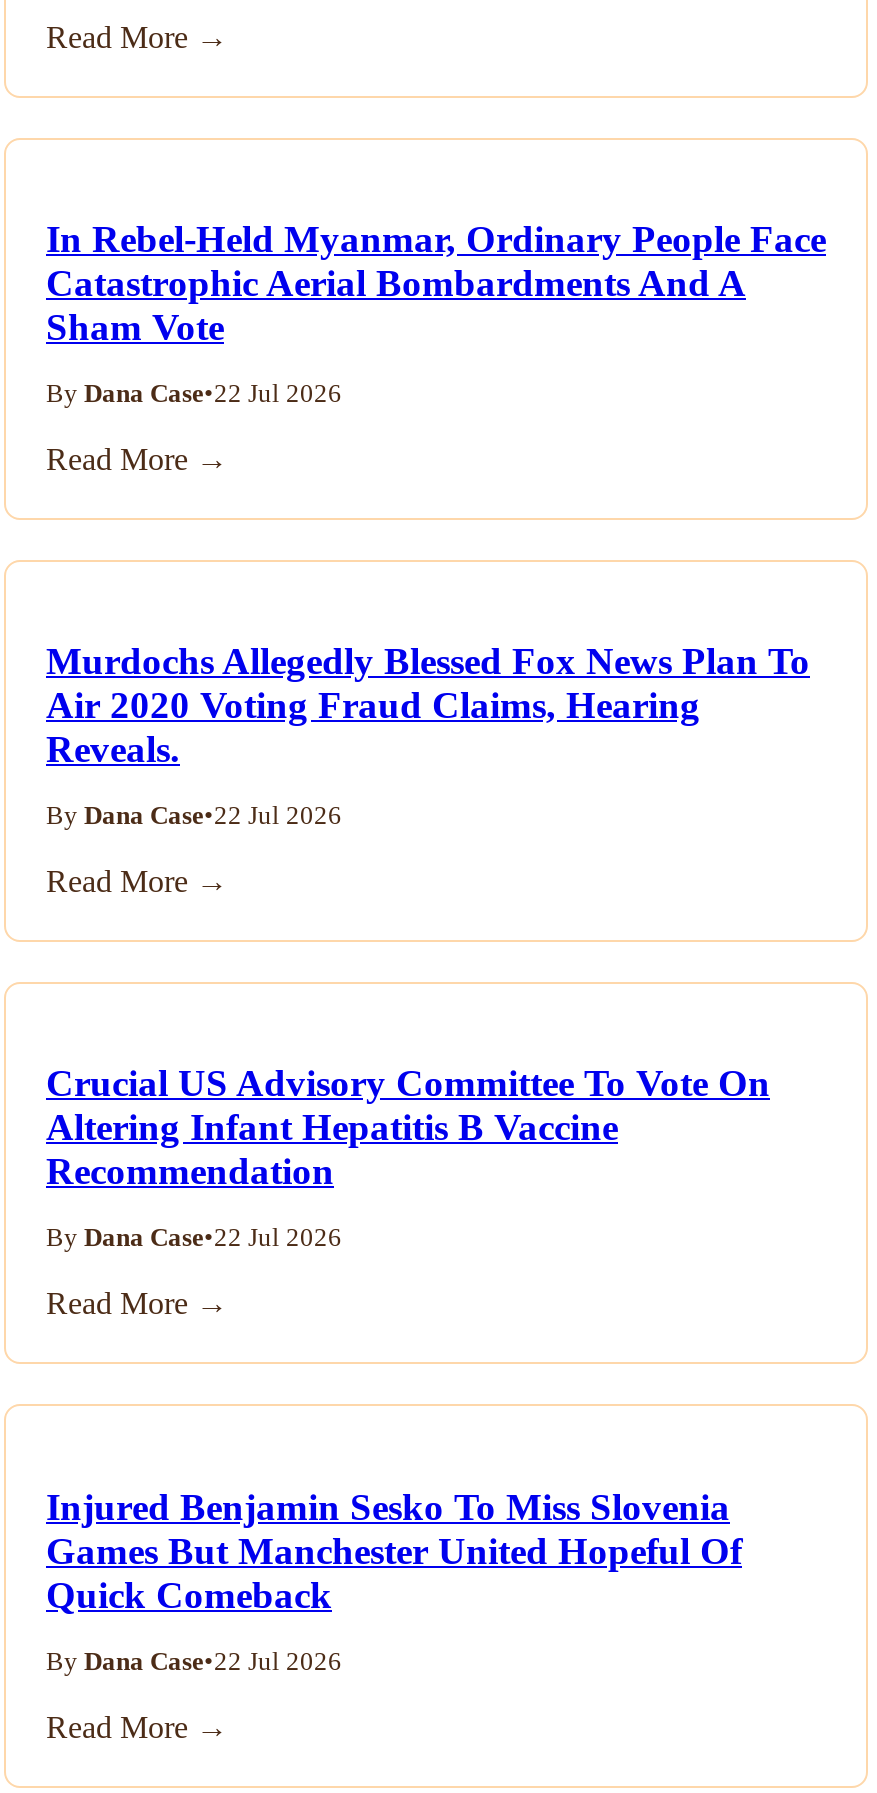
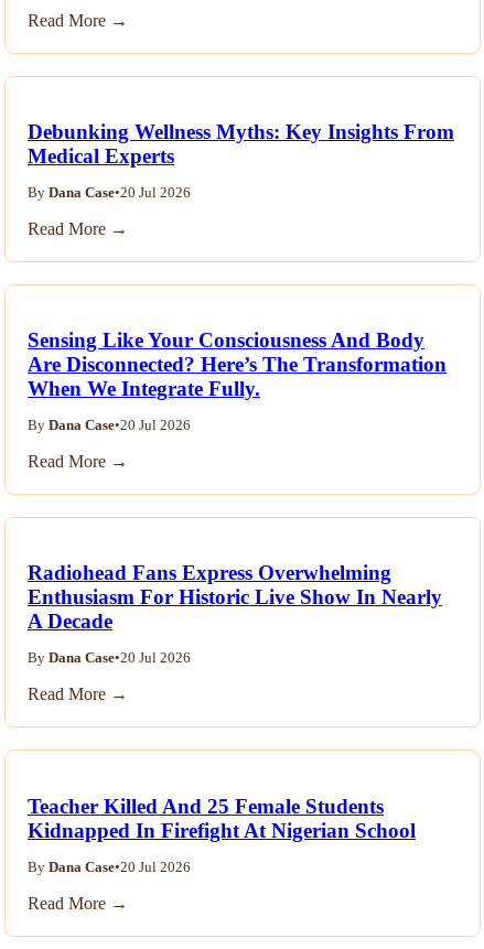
[46,218,826,348] In Rebel-Held Myanmar, Ordinary People Face | Catastrophic Aerial Bombardments And A | Sham Vote -> [28,120,454,168] Debunking Wellness Myths: Key Insights From | Medical Experts
[46,380,342,408] By Dana Case•22 Jul 2026 -> [28,185,191,201] By Dana Case•20 Jul 2026
[46,641,810,771] Murdochs Allegedly Blessed Fox News Plan To | Air 2020 Voting Fraud Claims, Hearing | Reveals. -> [28,329,447,400] Sensing Like Your Consciousness And Body | Are Disconnected? Here’s The Transformation | When We Integrate Fully.
[46,803,342,831] By Dana Case•22 Jul 2026 -> [28,418,191,433] By Dana Case•20 Jul 2026
[46,1063,770,1193] Crucial US Advisory Committee To Vote On | Altering Infant Hepatitis B Vaccine | Recommendation -> [28,562,442,633] Radiohead Fans Express Overwhelming | Enthusiasm For Historic Live Show In Nearly | A Decade
[46,1225,342,1253] By Dana Case•22 Jul 2026 -> [28,651,191,666] By Dana Case•20 Jul 2026
[46,1485,742,1615] Injured Benjamin Sesko To Miss Slovenia | Games But Manchester United Hopeful Of | Quick Comeback -> [28,794,416,842] Teacher Killed And 25 Female Students | Kidnapped In Firefight At Nigerian School
[46,1647,342,1675] By Dana Case•22 Jul 2026 -> [28,859,191,875] By Dana Case•20 Jul 2026

